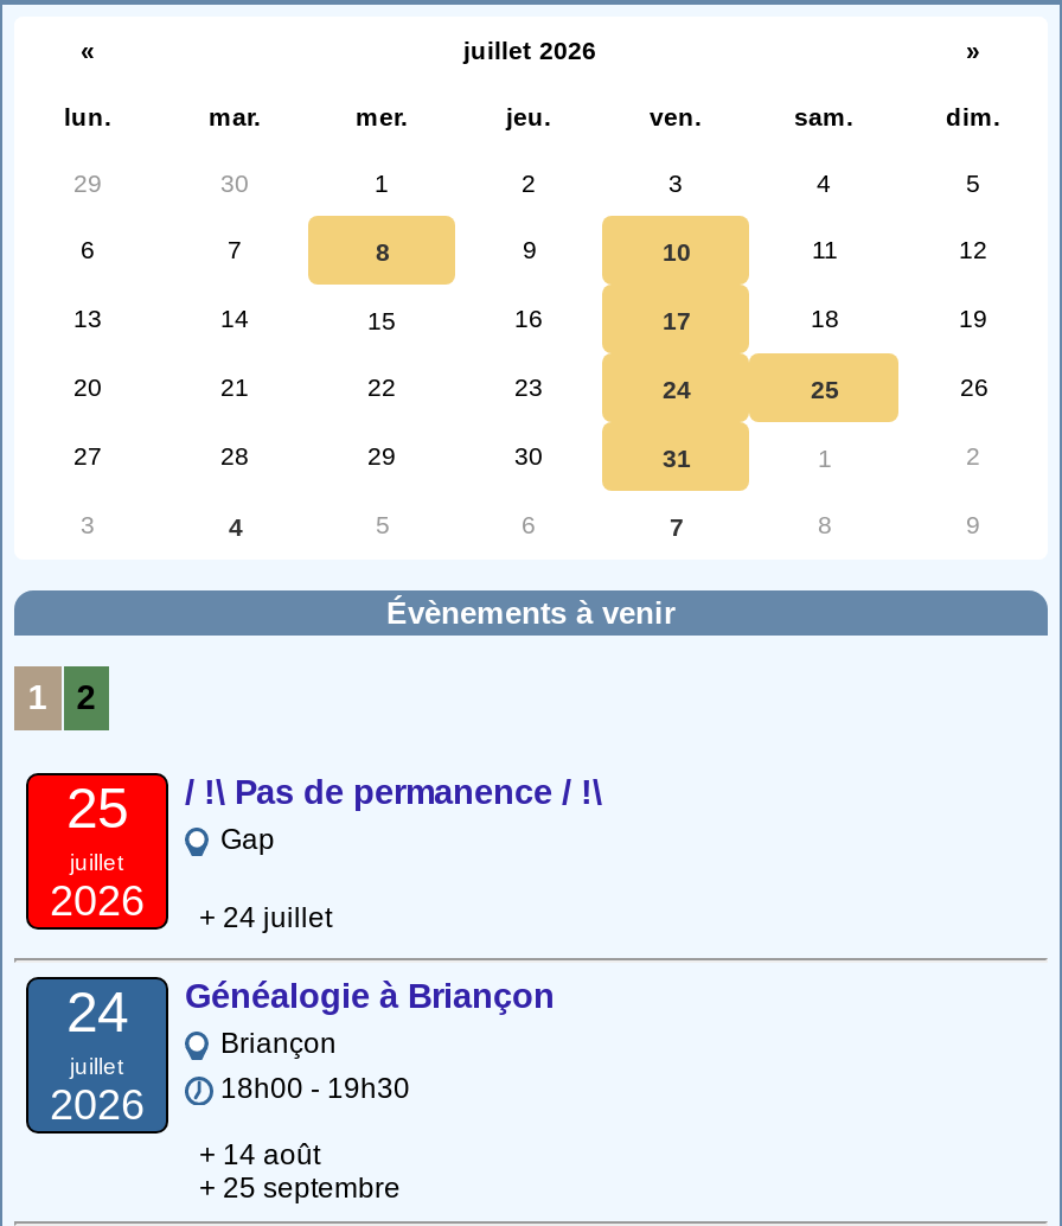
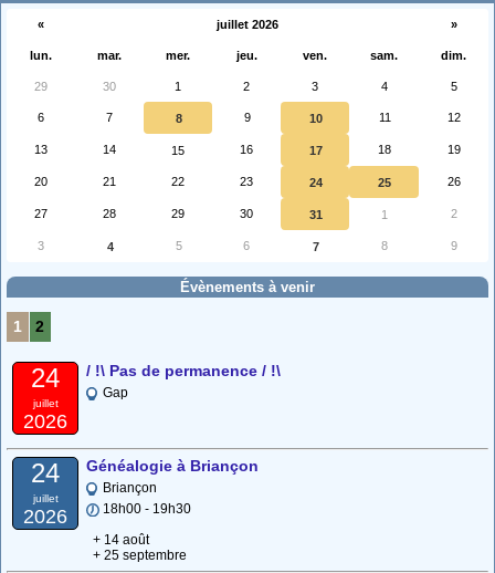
[66,773,602,840] 25 / !\ Pas de permanence / !\ -> [31,362,281,393] 24 / !\ Pas de permanence / !\
[185,901,332,935] + 24 juillet -> none

